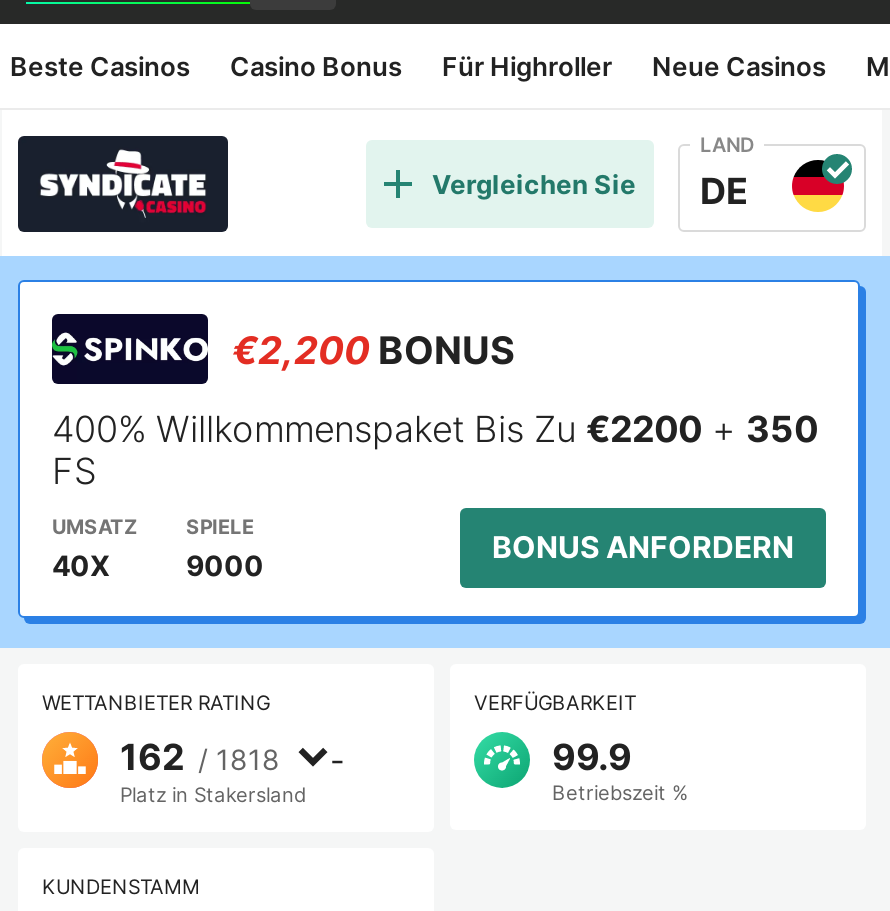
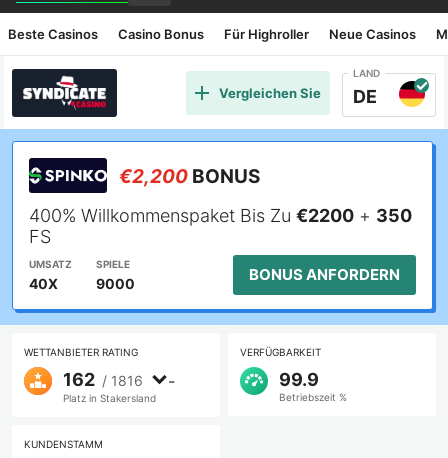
[120,736,280,778] 162 / 1818 -> [63,369,143,390] 162 / 1816

